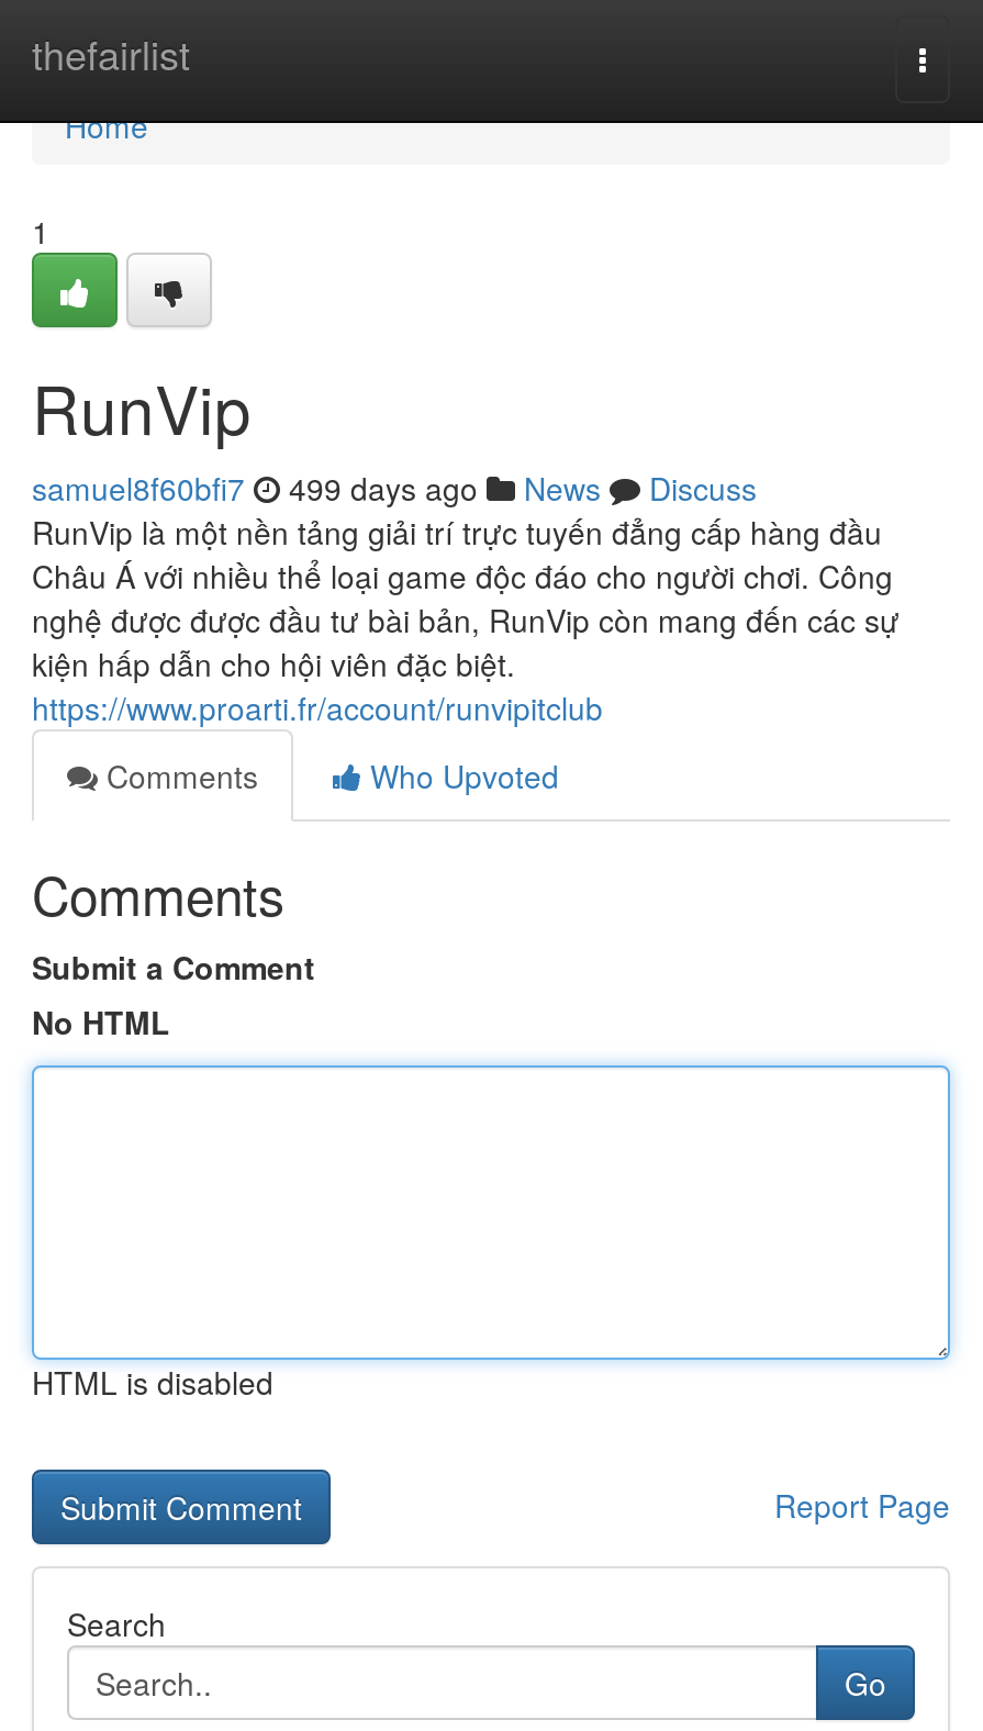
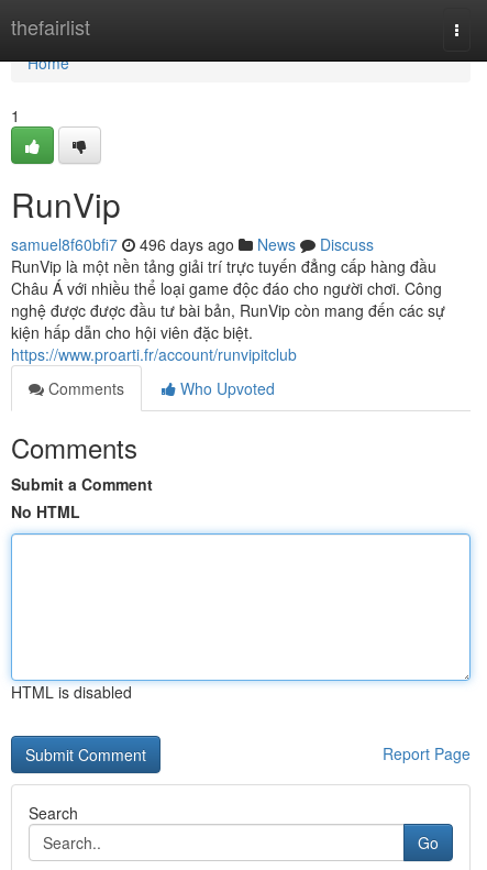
[32,466,757,510] samuel8f60bfi7 499 days ago News Discuss -> [11,233,374,255] samuel8f60bfi7 496 days ago News Discuss

